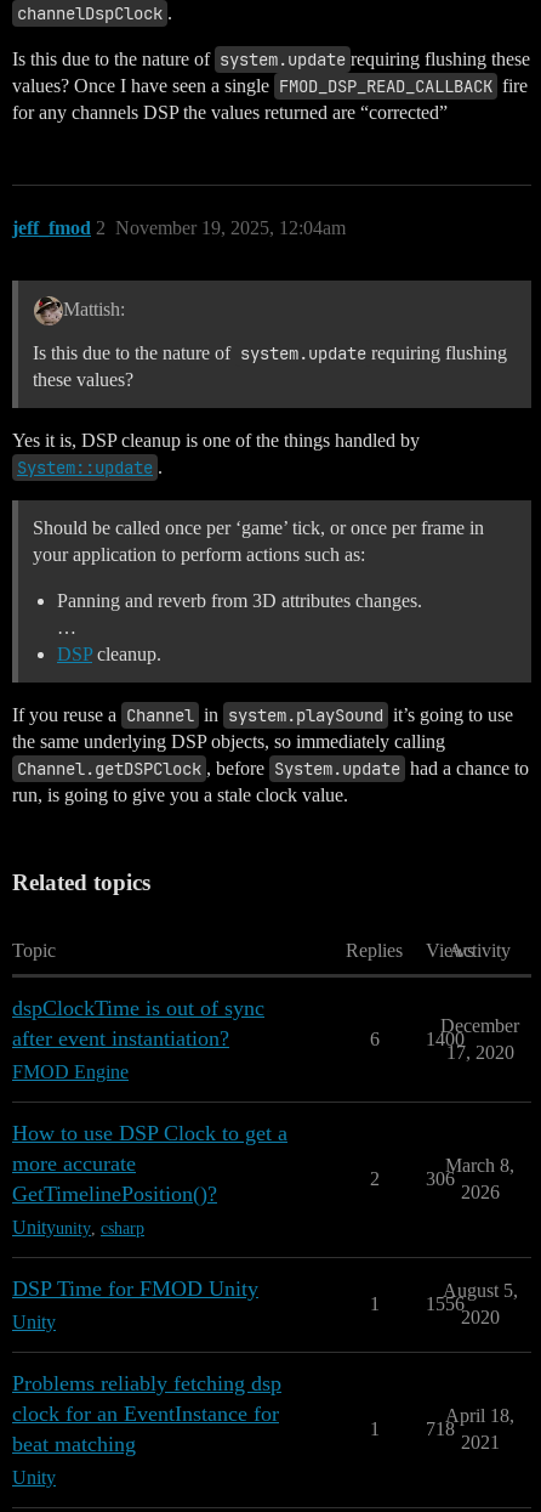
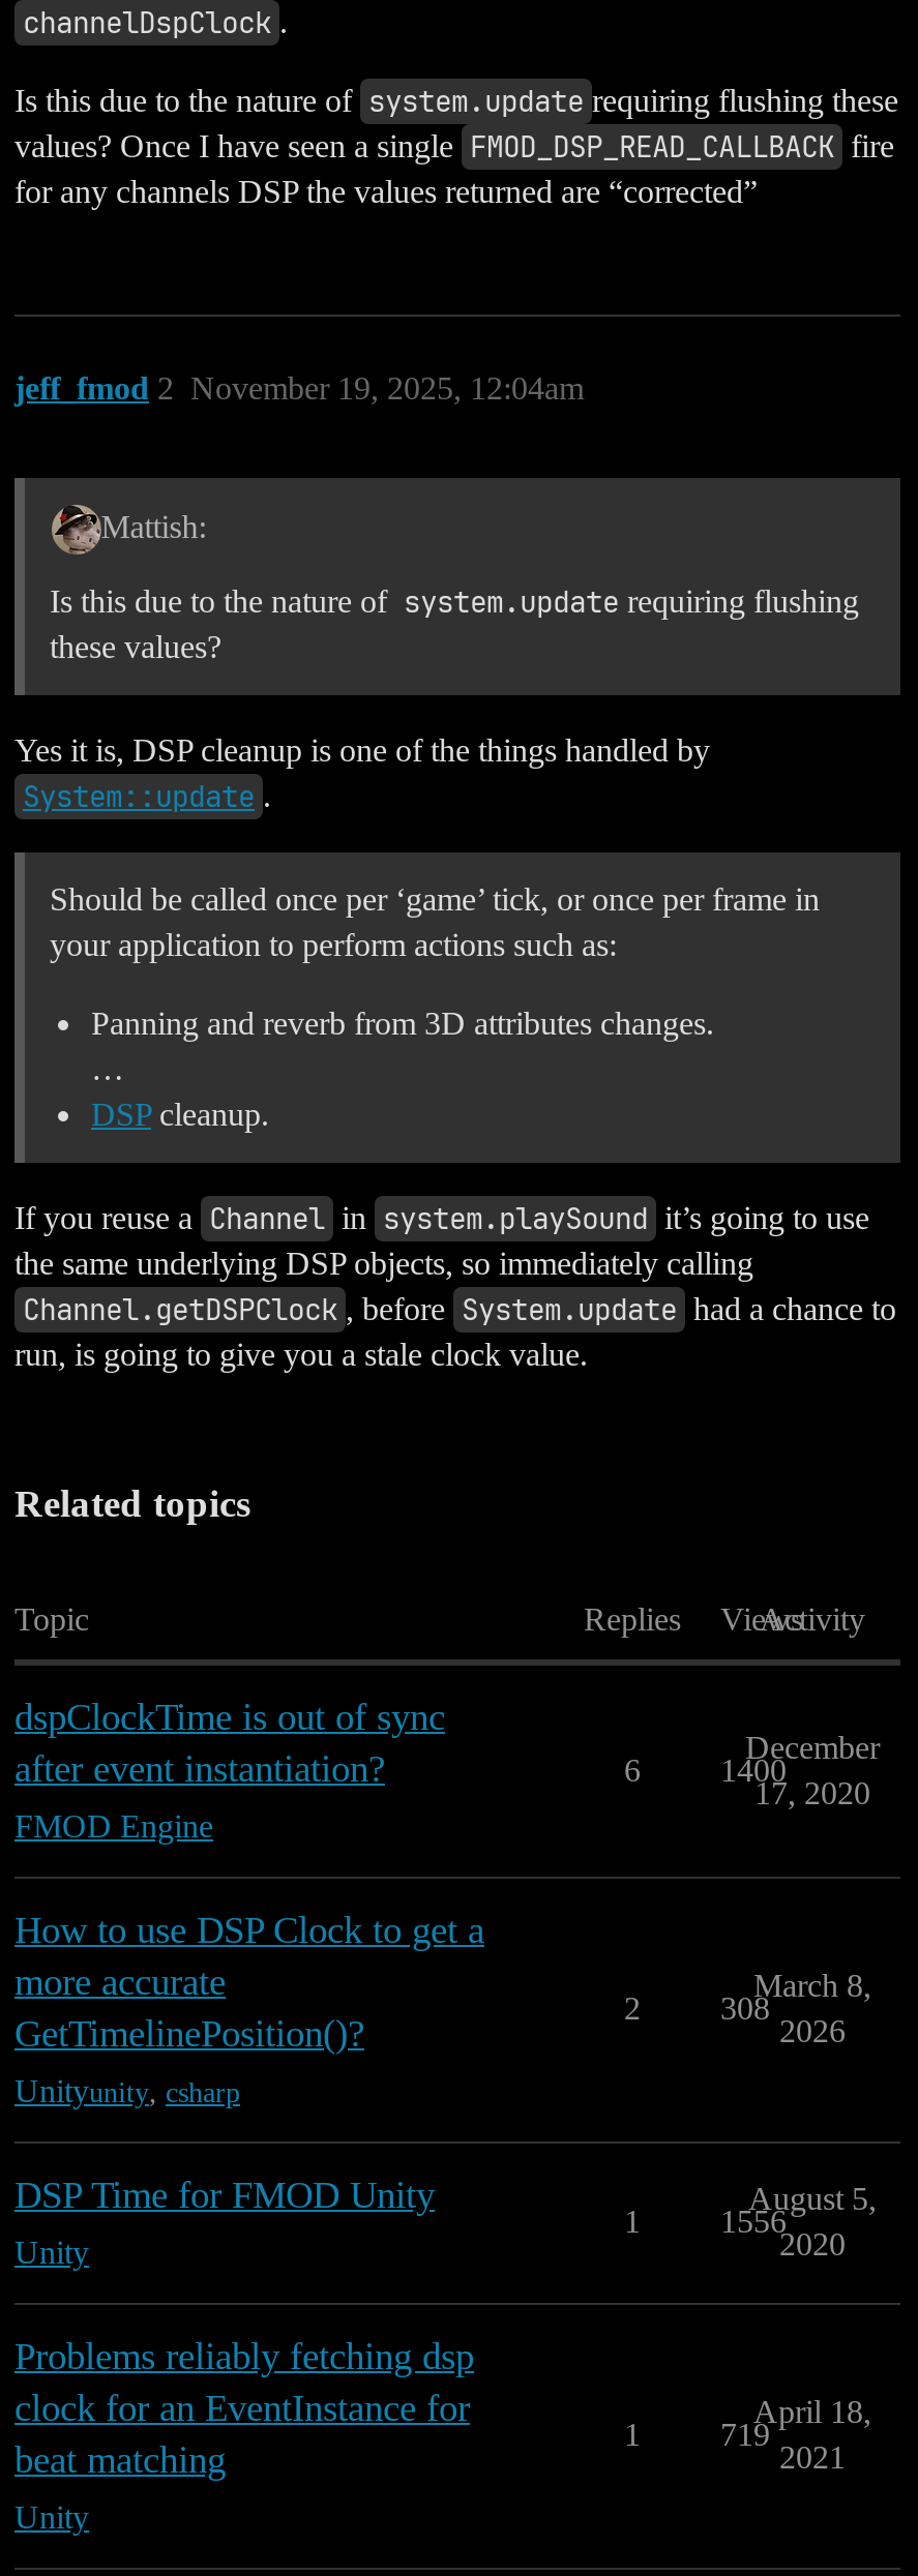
[426,1168,455,1189] 306 -> [720,1991,770,2026] 308
[426,1419,455,1439] 718 -> [720,2417,770,2452] 719

